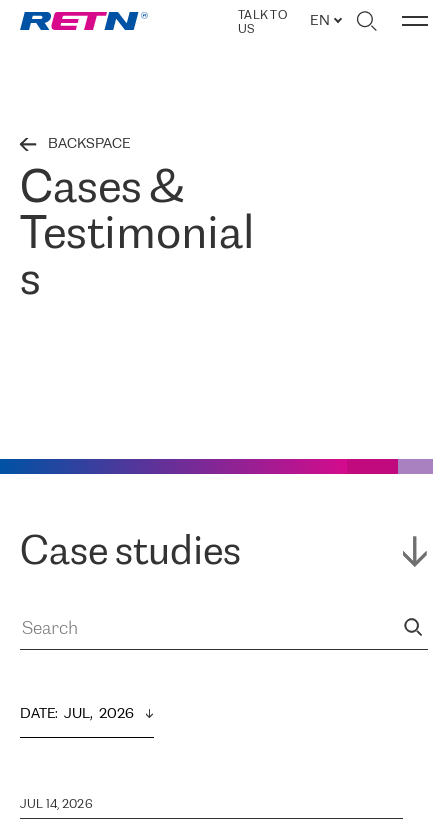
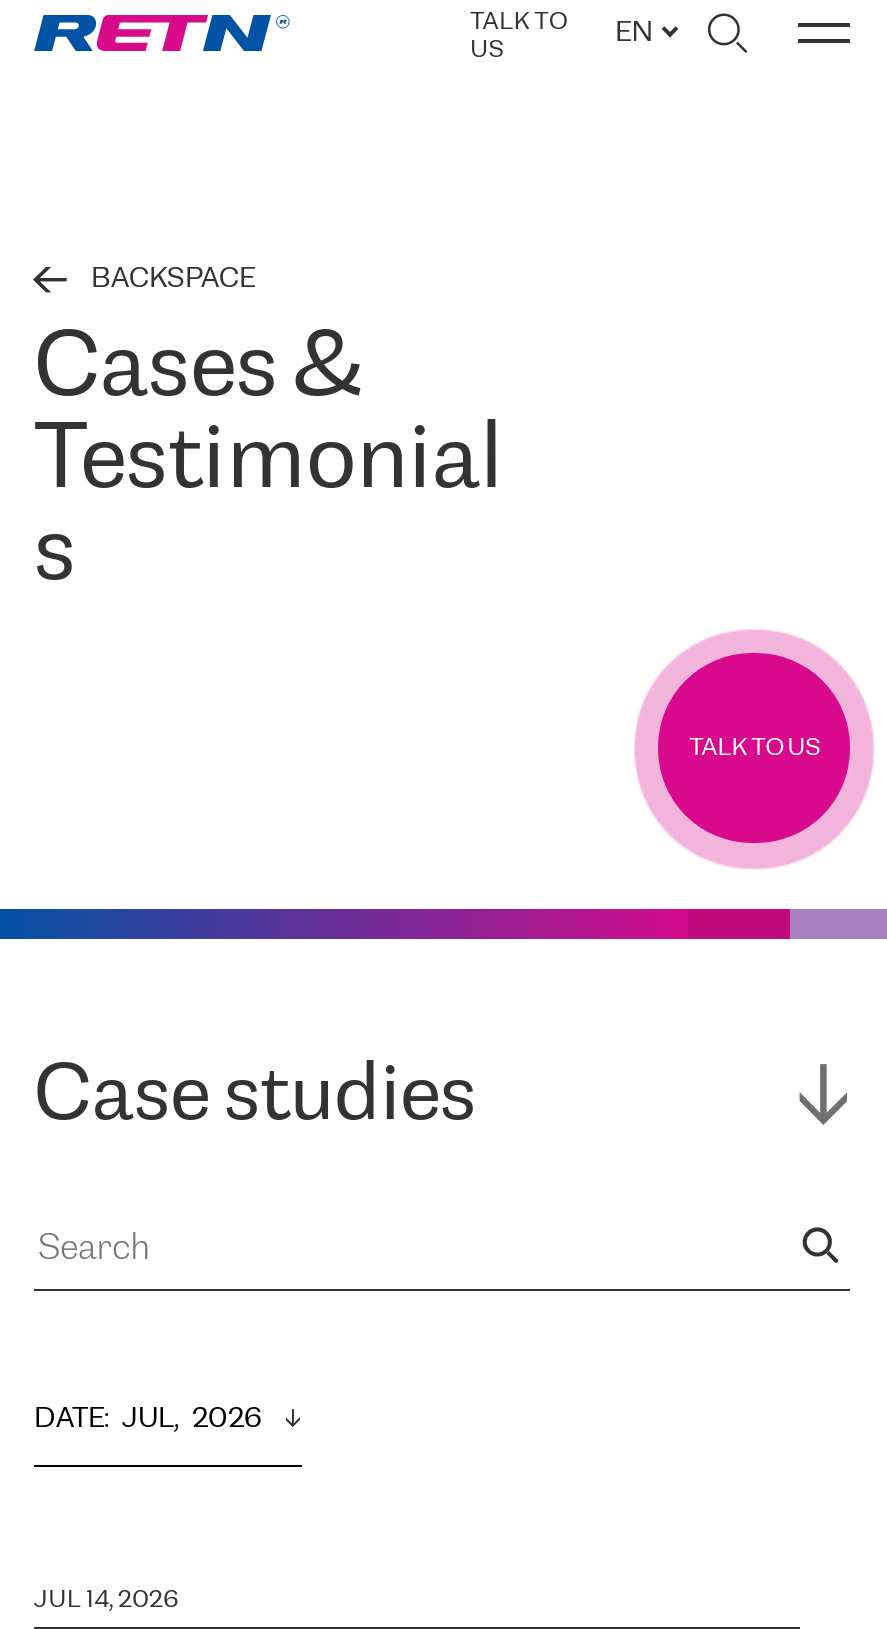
none -> [634,629,874,869] [image] | TALK TO US

